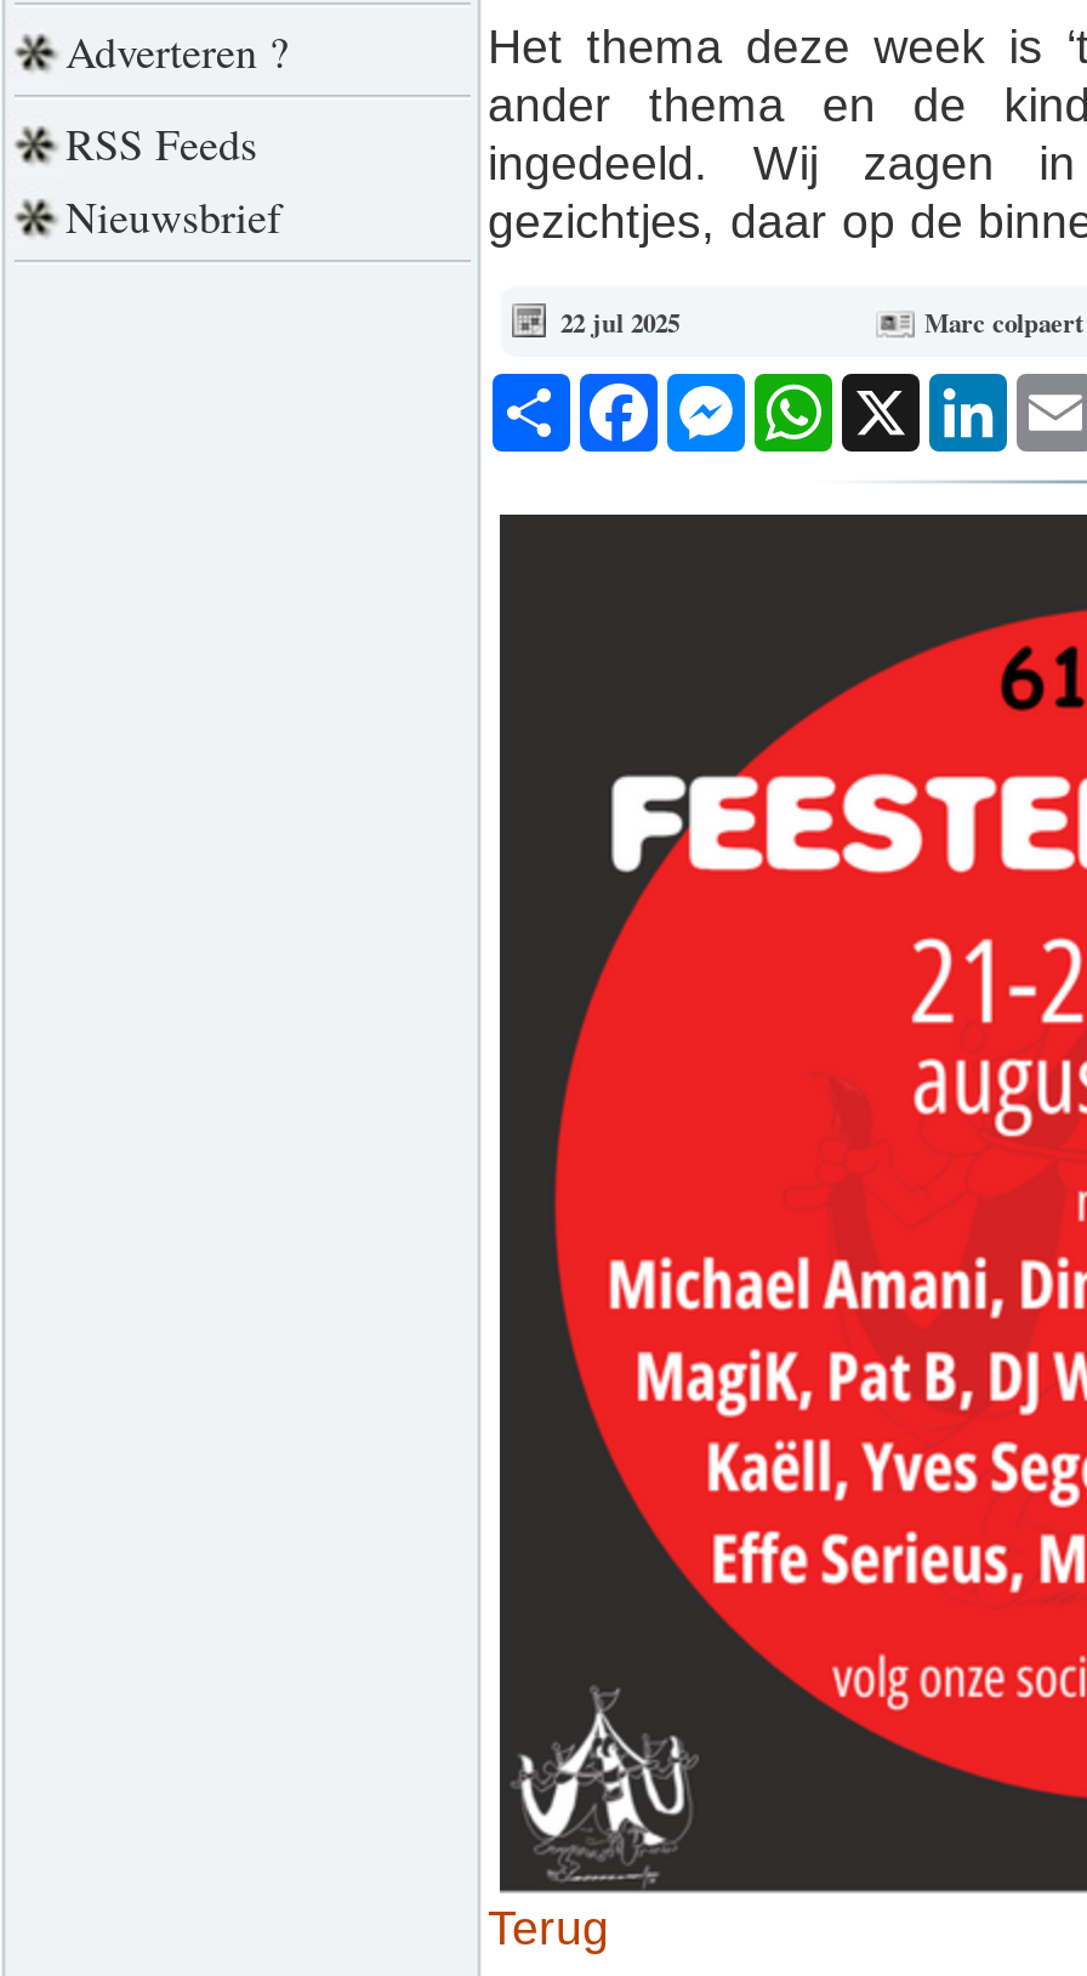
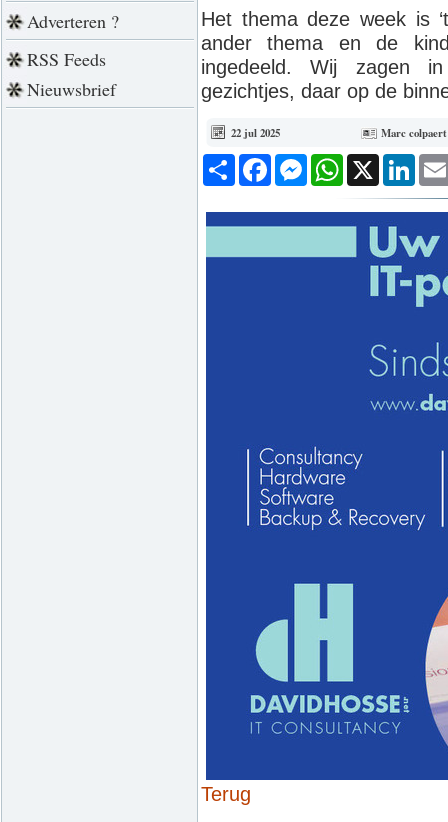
[497,512,1080,1893] [image] -> [205,211,445,781] [image]

